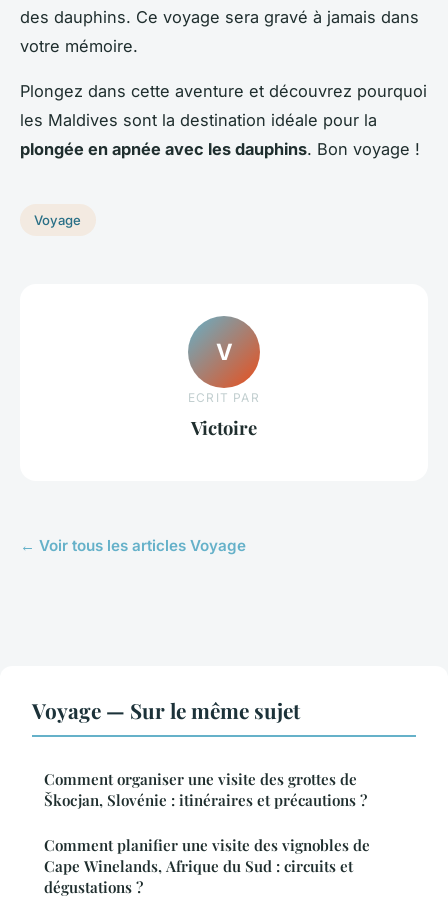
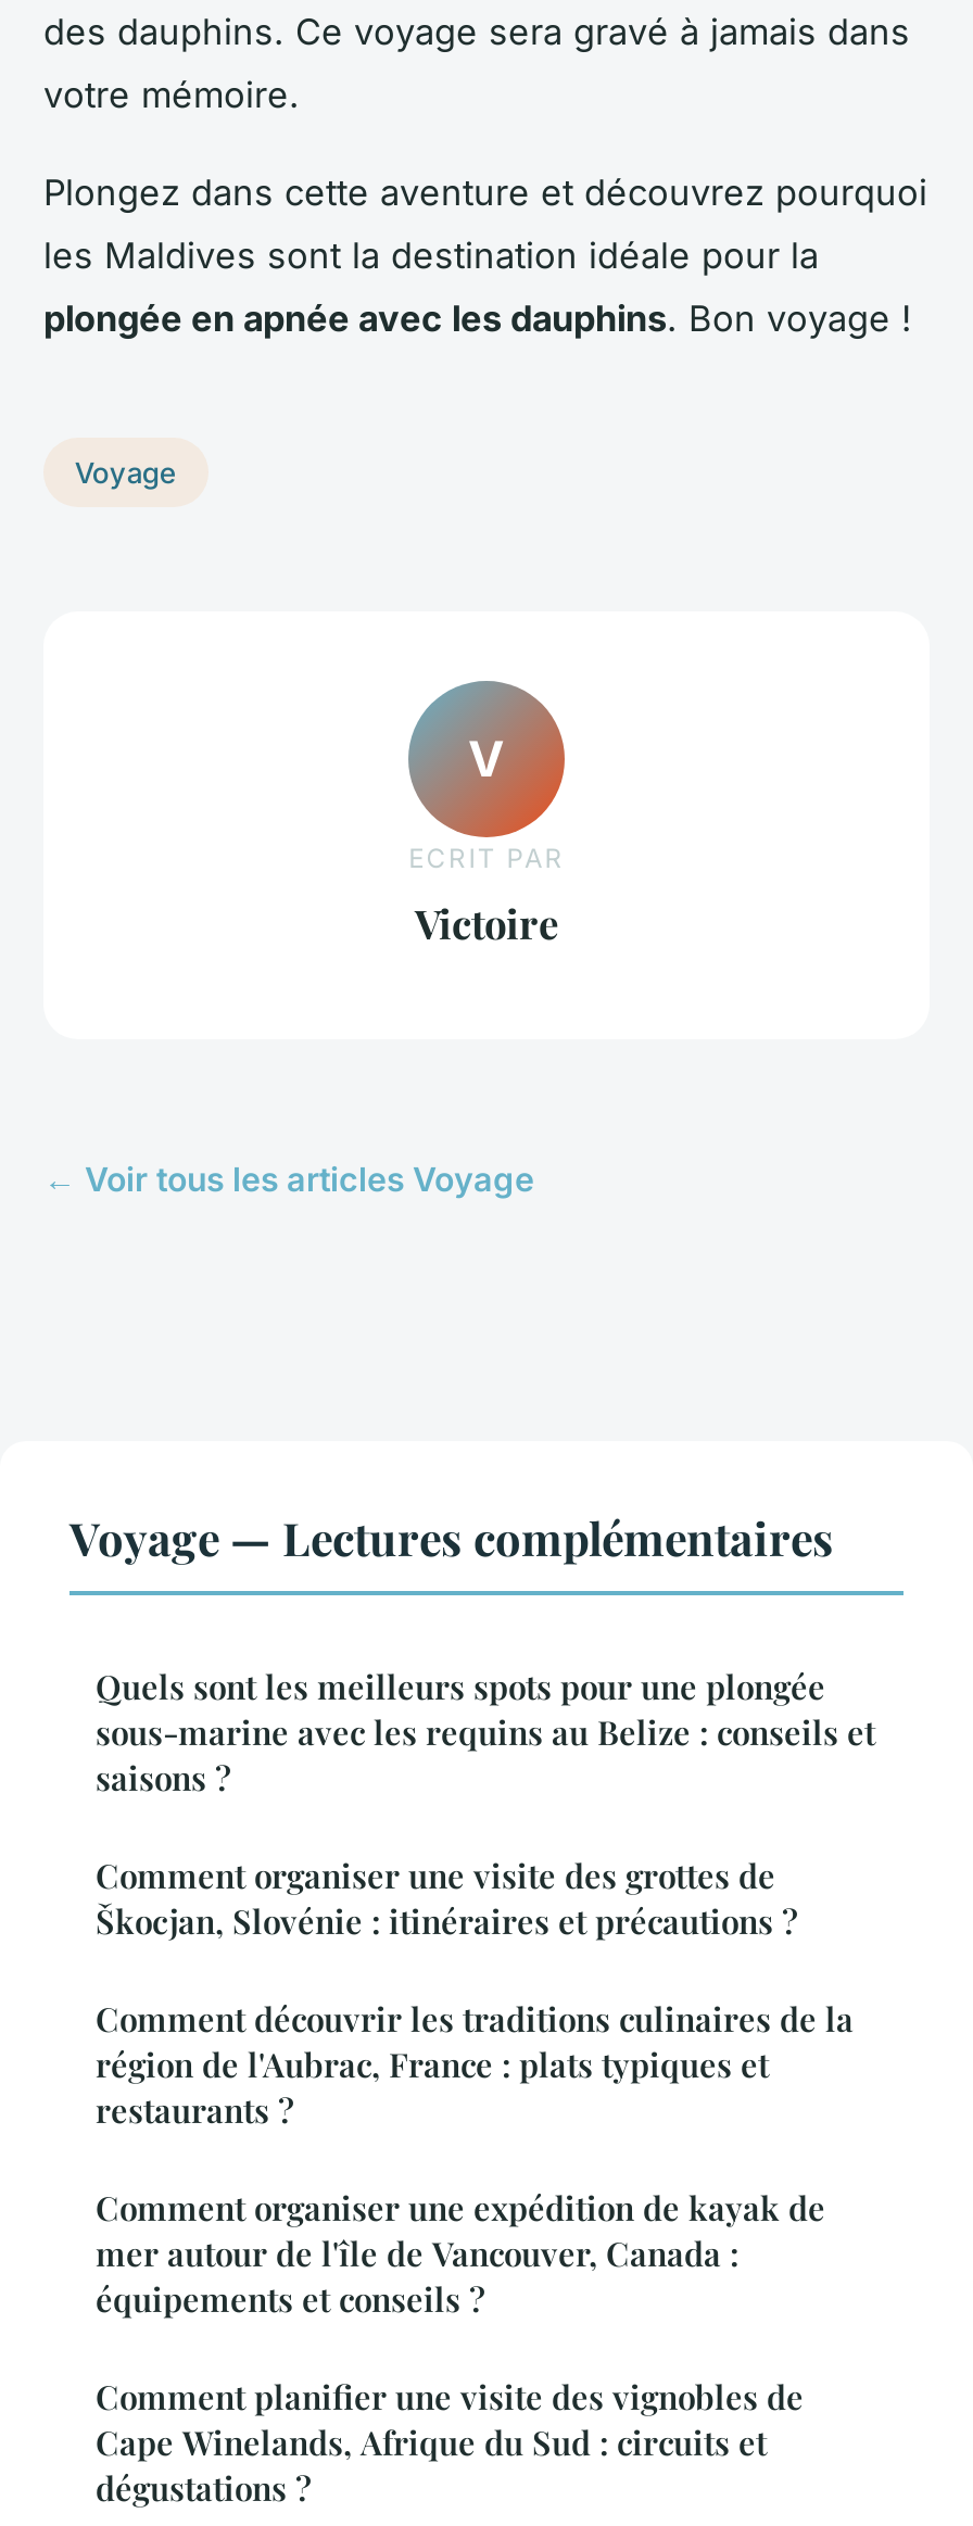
[32,696,300,724] Voyage — Sur le même sujet -> [69,1507,875,1800] Voyage — Lectures complémentaires | Quels sont les meilleurs spots pour une plongée | sous-marine avec les requins au Belize : conseils et | saisons ?
none -> [96,1998,854,2321] Comment découvrir les traditions culinaires de la | région de l'Aubrac, France : plats typiques et | restaurants ? | Comment organiser une expédition de kayak de | mer autour de l'île de Vancouver, Canada : | équipements et conseils ?

